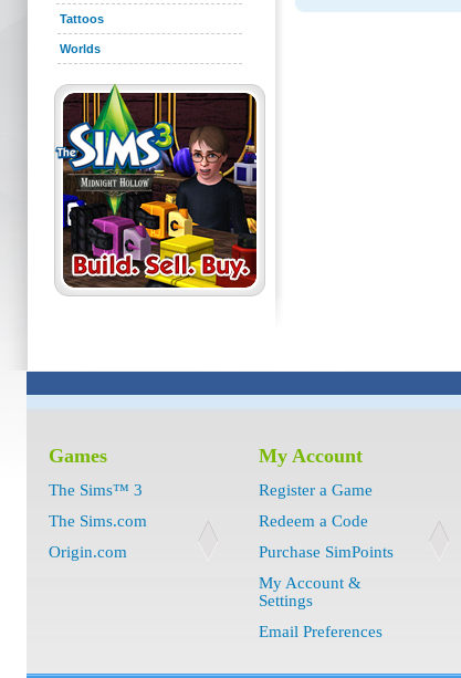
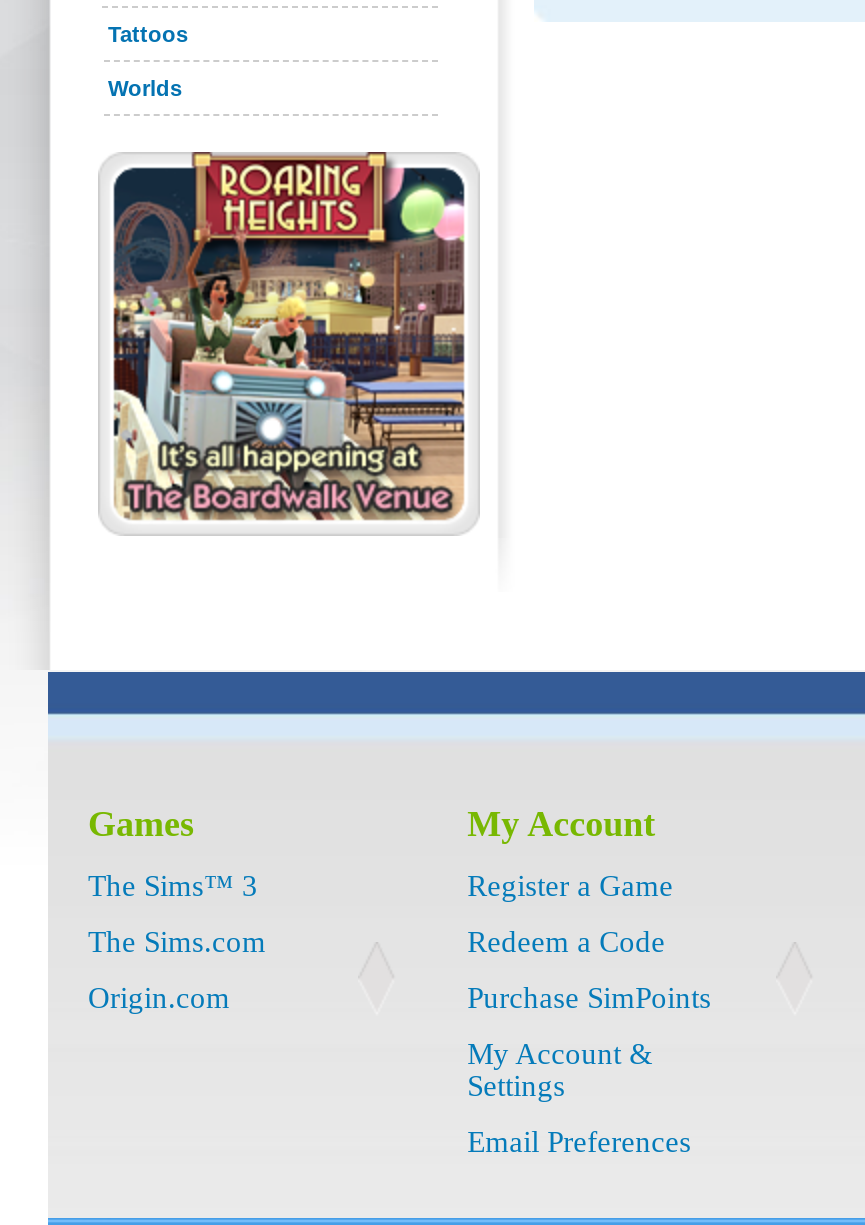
[54,84,258,289] [image] -> [102,150,466,522] [image]

